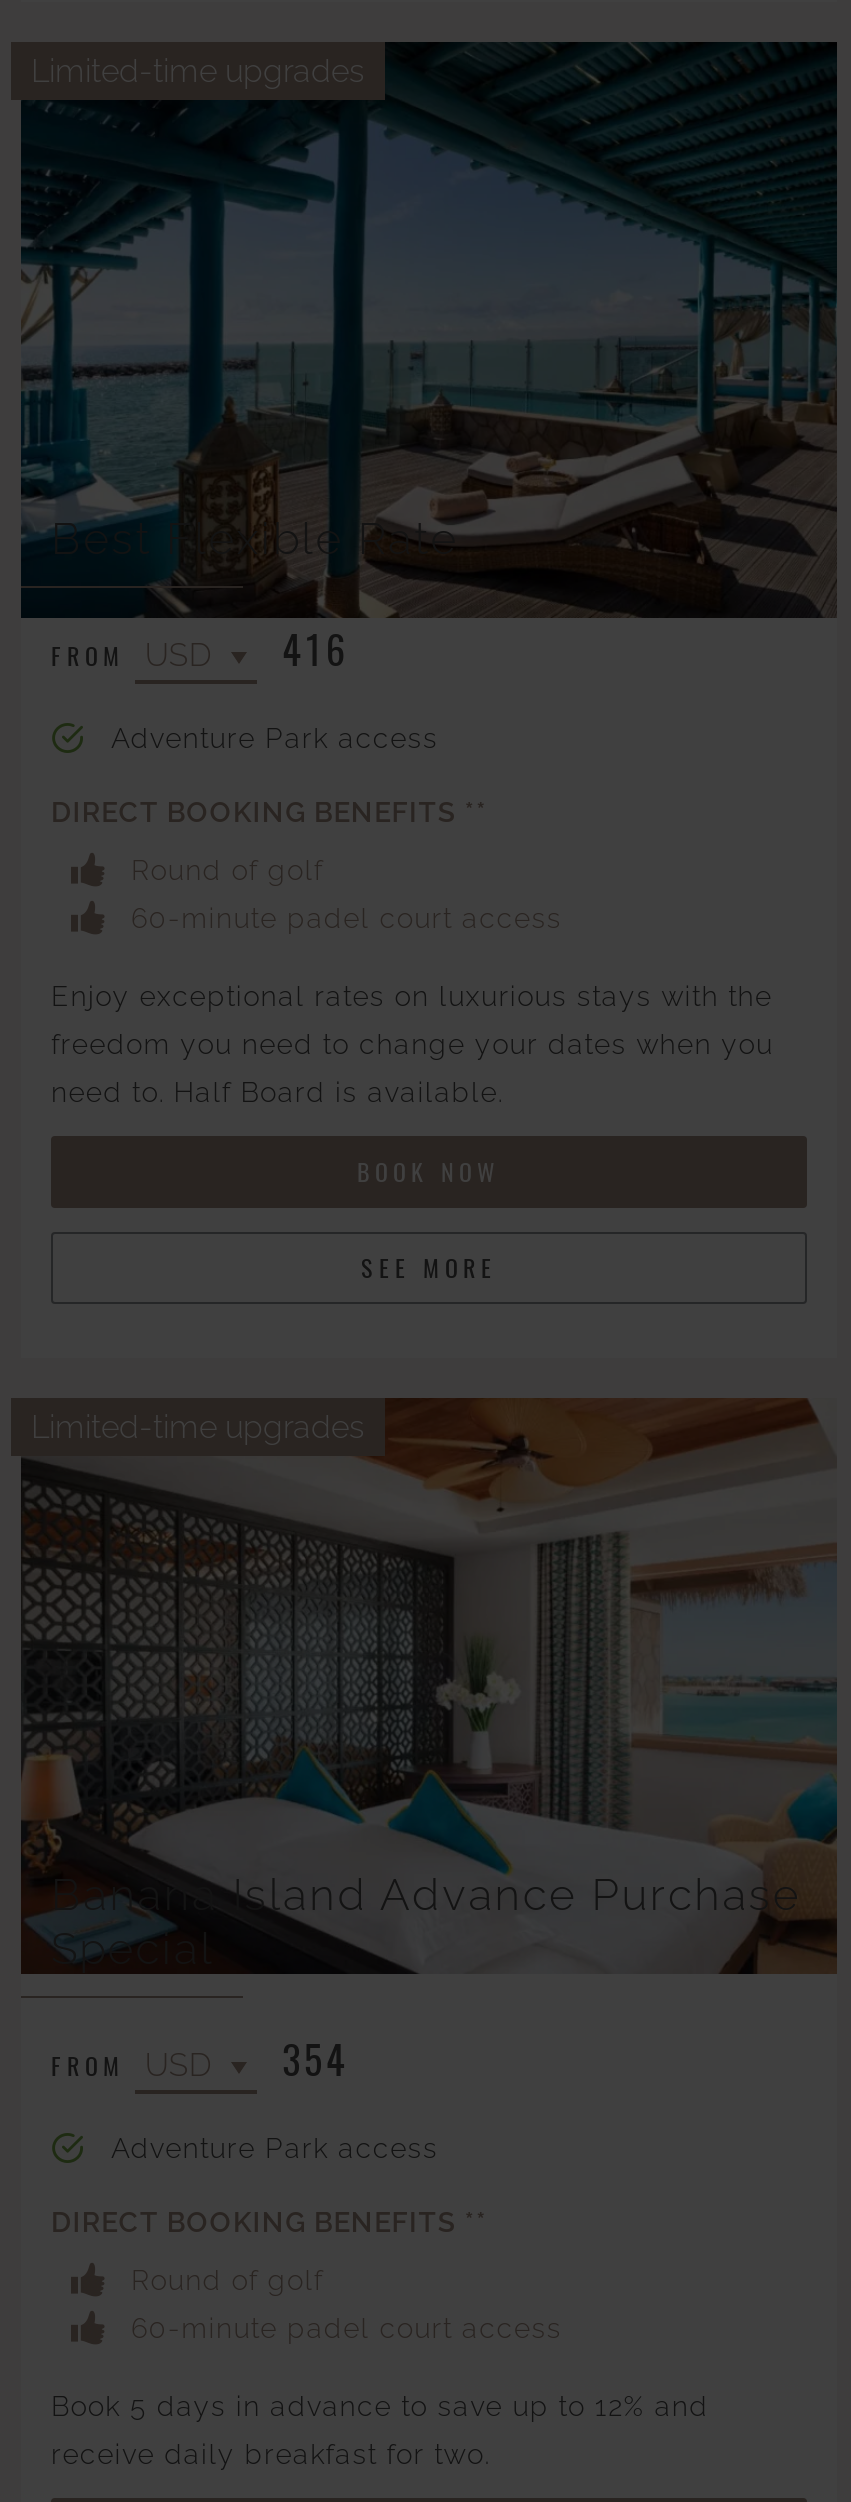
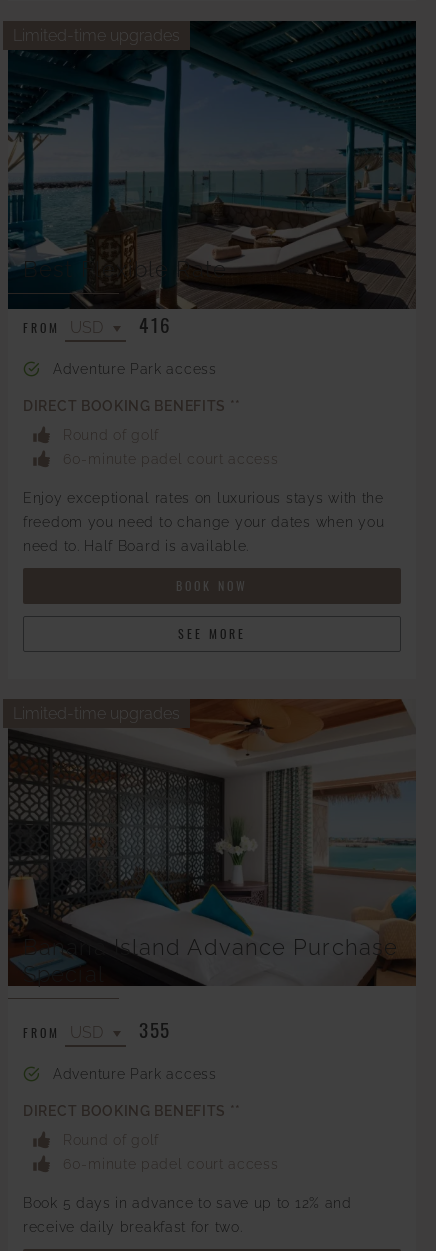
[282,2030,348,2088] 354 -> [139,1015,171,1044] 355

